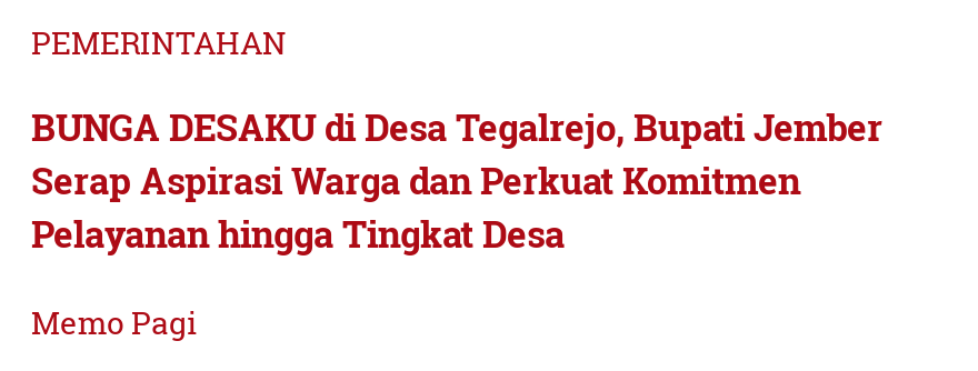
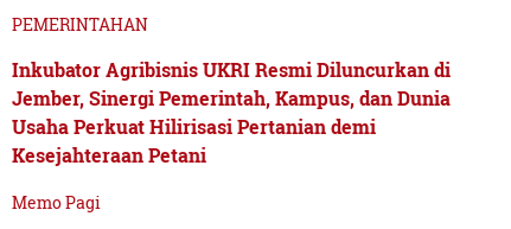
[31,104,882,257] BUNGA DESAKU di Desa Tegalrejo, Bupati Jember | Serap Aspirasi Warga dan Perkuat Komitmen | Pelayanan hingga Tingkat Desa -> [12,57,451,168] Inkubator Agribisnis UKRI Resmi Diluncurkan di | Jember, Sinergi Pemerintah, Kampus, dan Dunia | Usaha Perkuat Hilirisasi Pertanian demi | Kesejahteraan Petani

